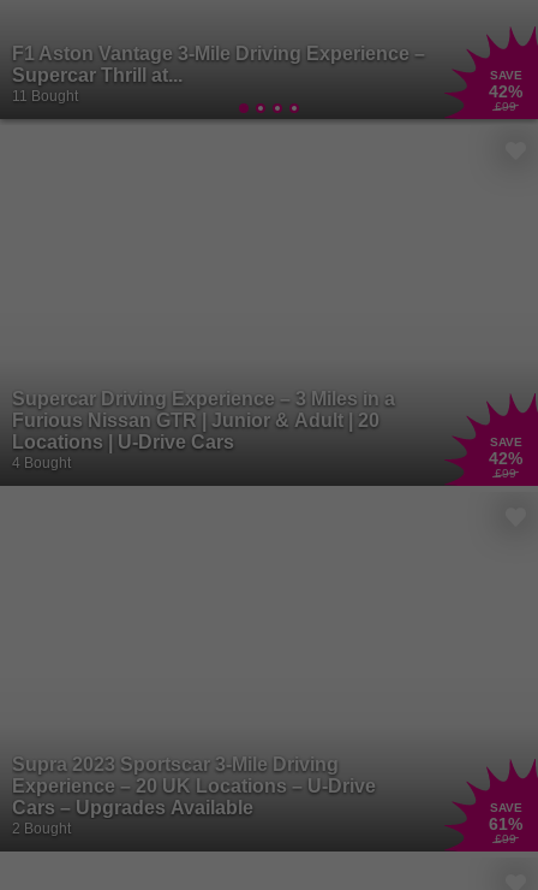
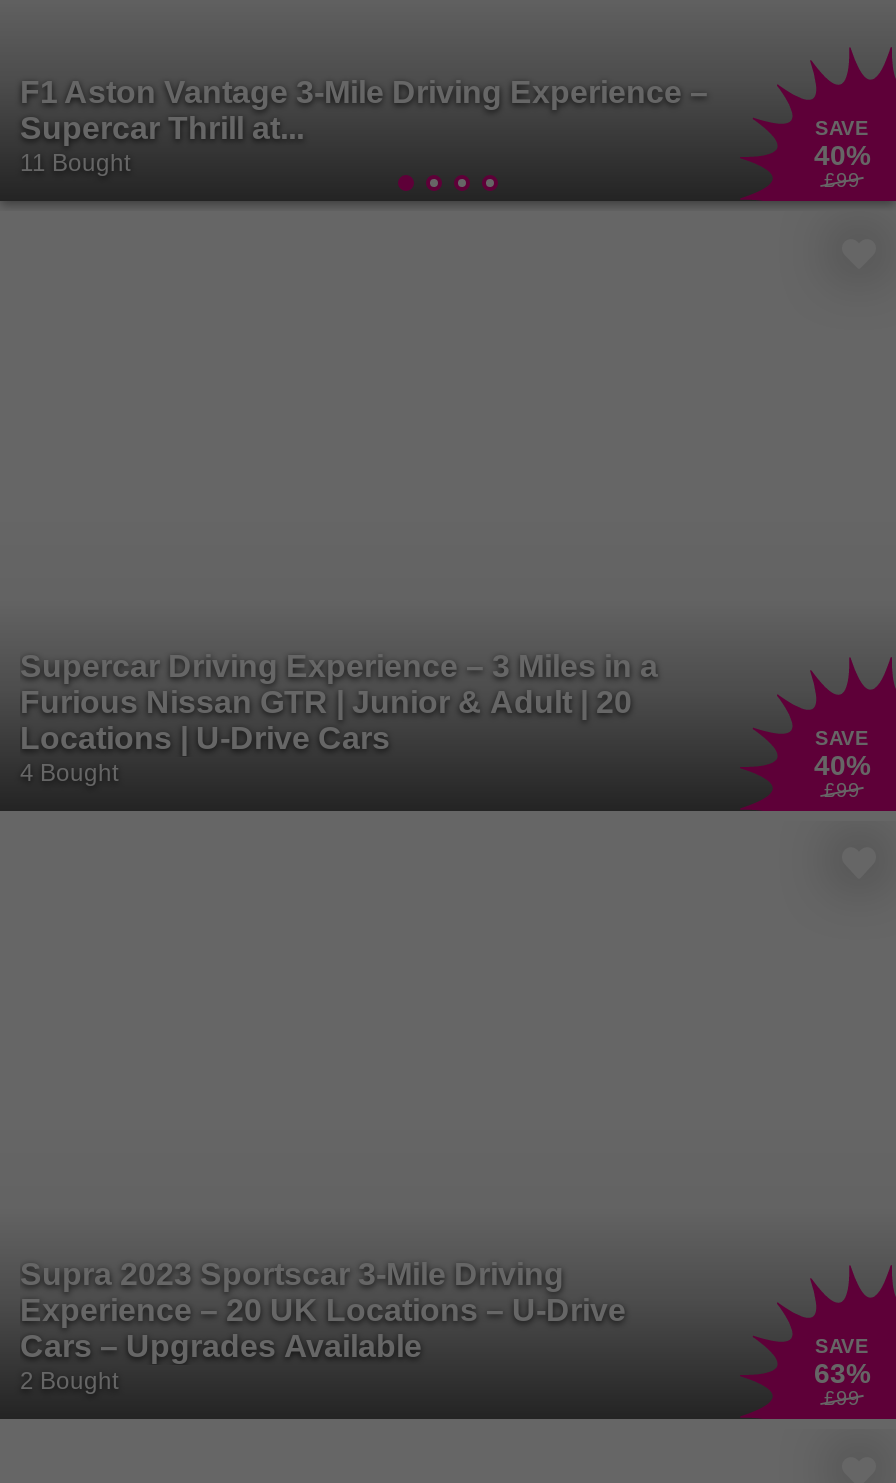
[489,82,522,101] 42% -> [814,139,870,171] 40%
[489,448,522,467] 42% -> [814,748,870,780] 40%
[489,814,522,834] 61% -> [814,1357,870,1389] 63%

